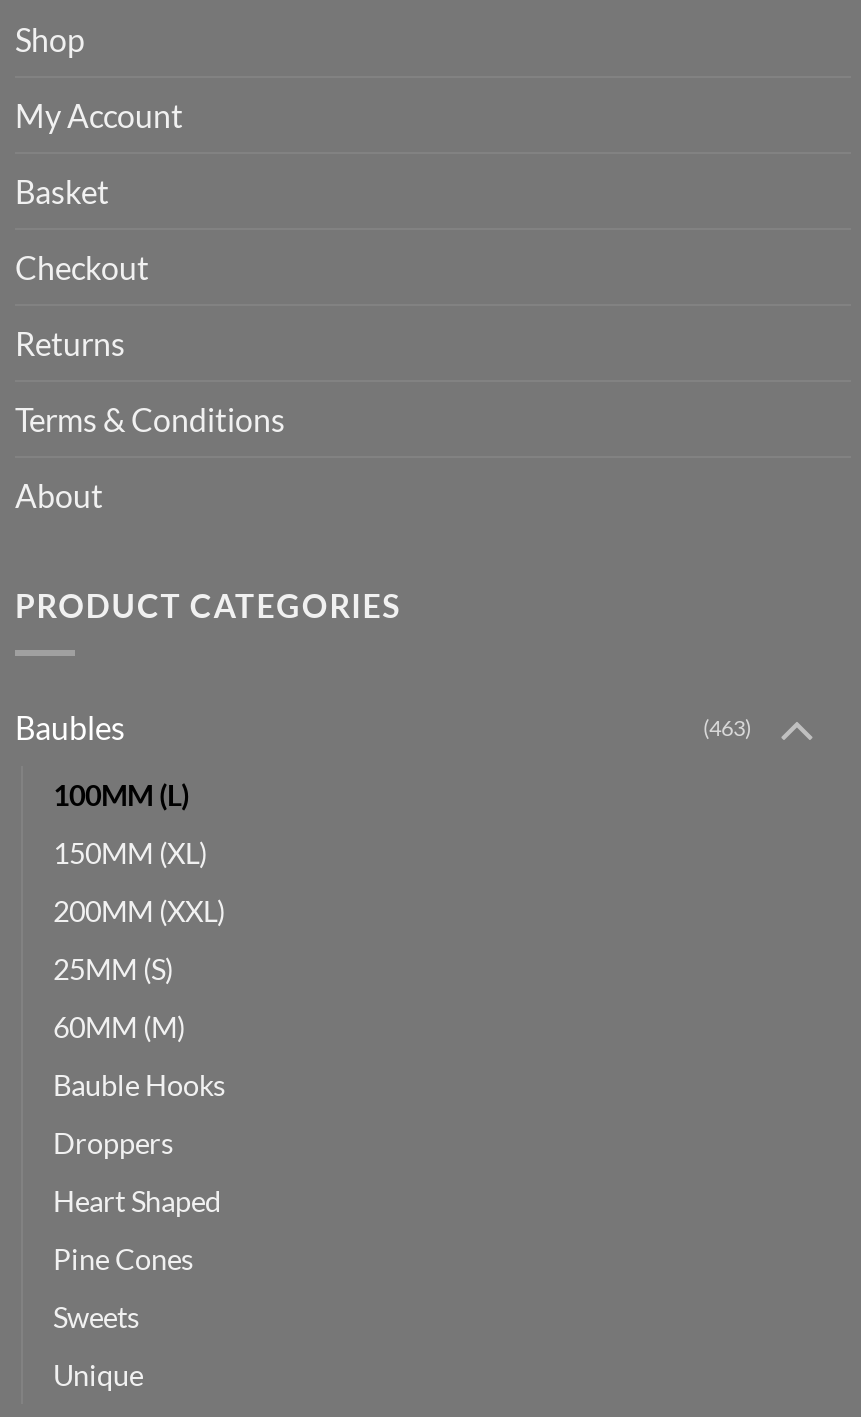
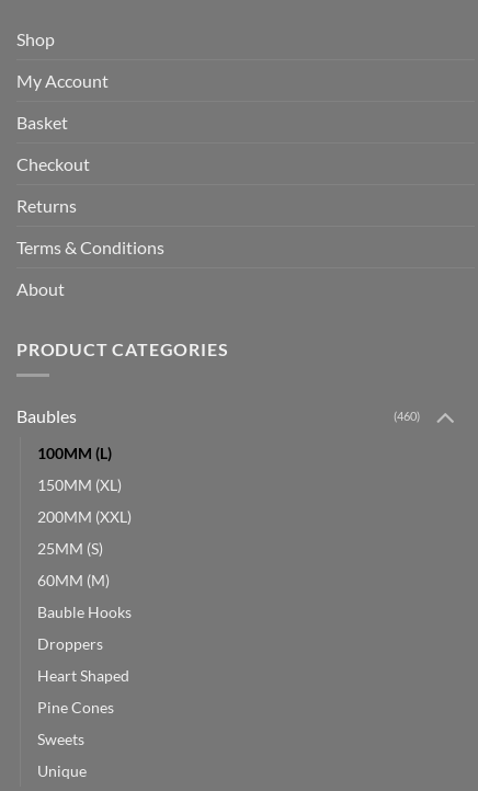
[703,715,751,741] (463) -> [394,409,420,423] (460)

